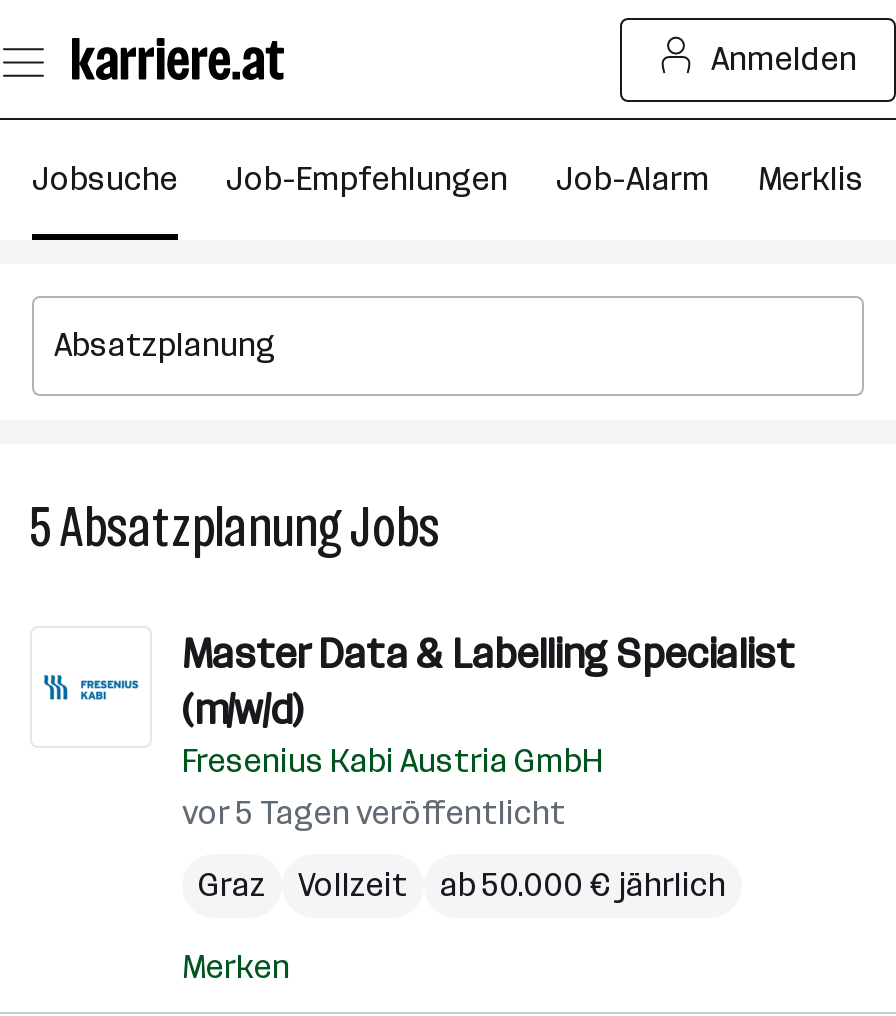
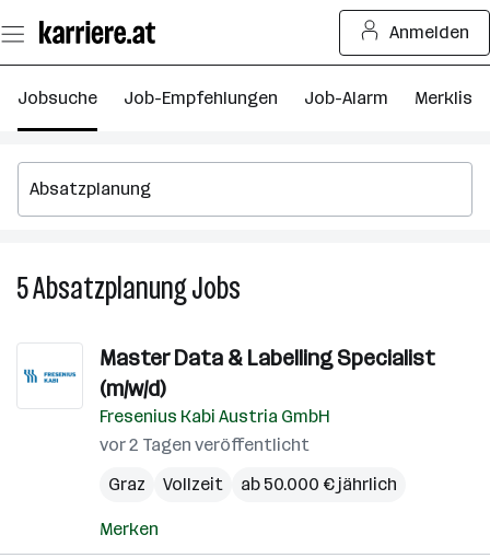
[182,794,566,832] vor 5 Tagen veröffentlicht -> [100,434,310,455] vor 2 Tagen veröffentlicht

